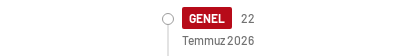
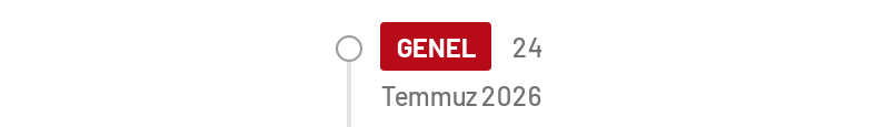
[189,11,255,25] GENEL 22 -> [396,31,543,62] GENEL 24

